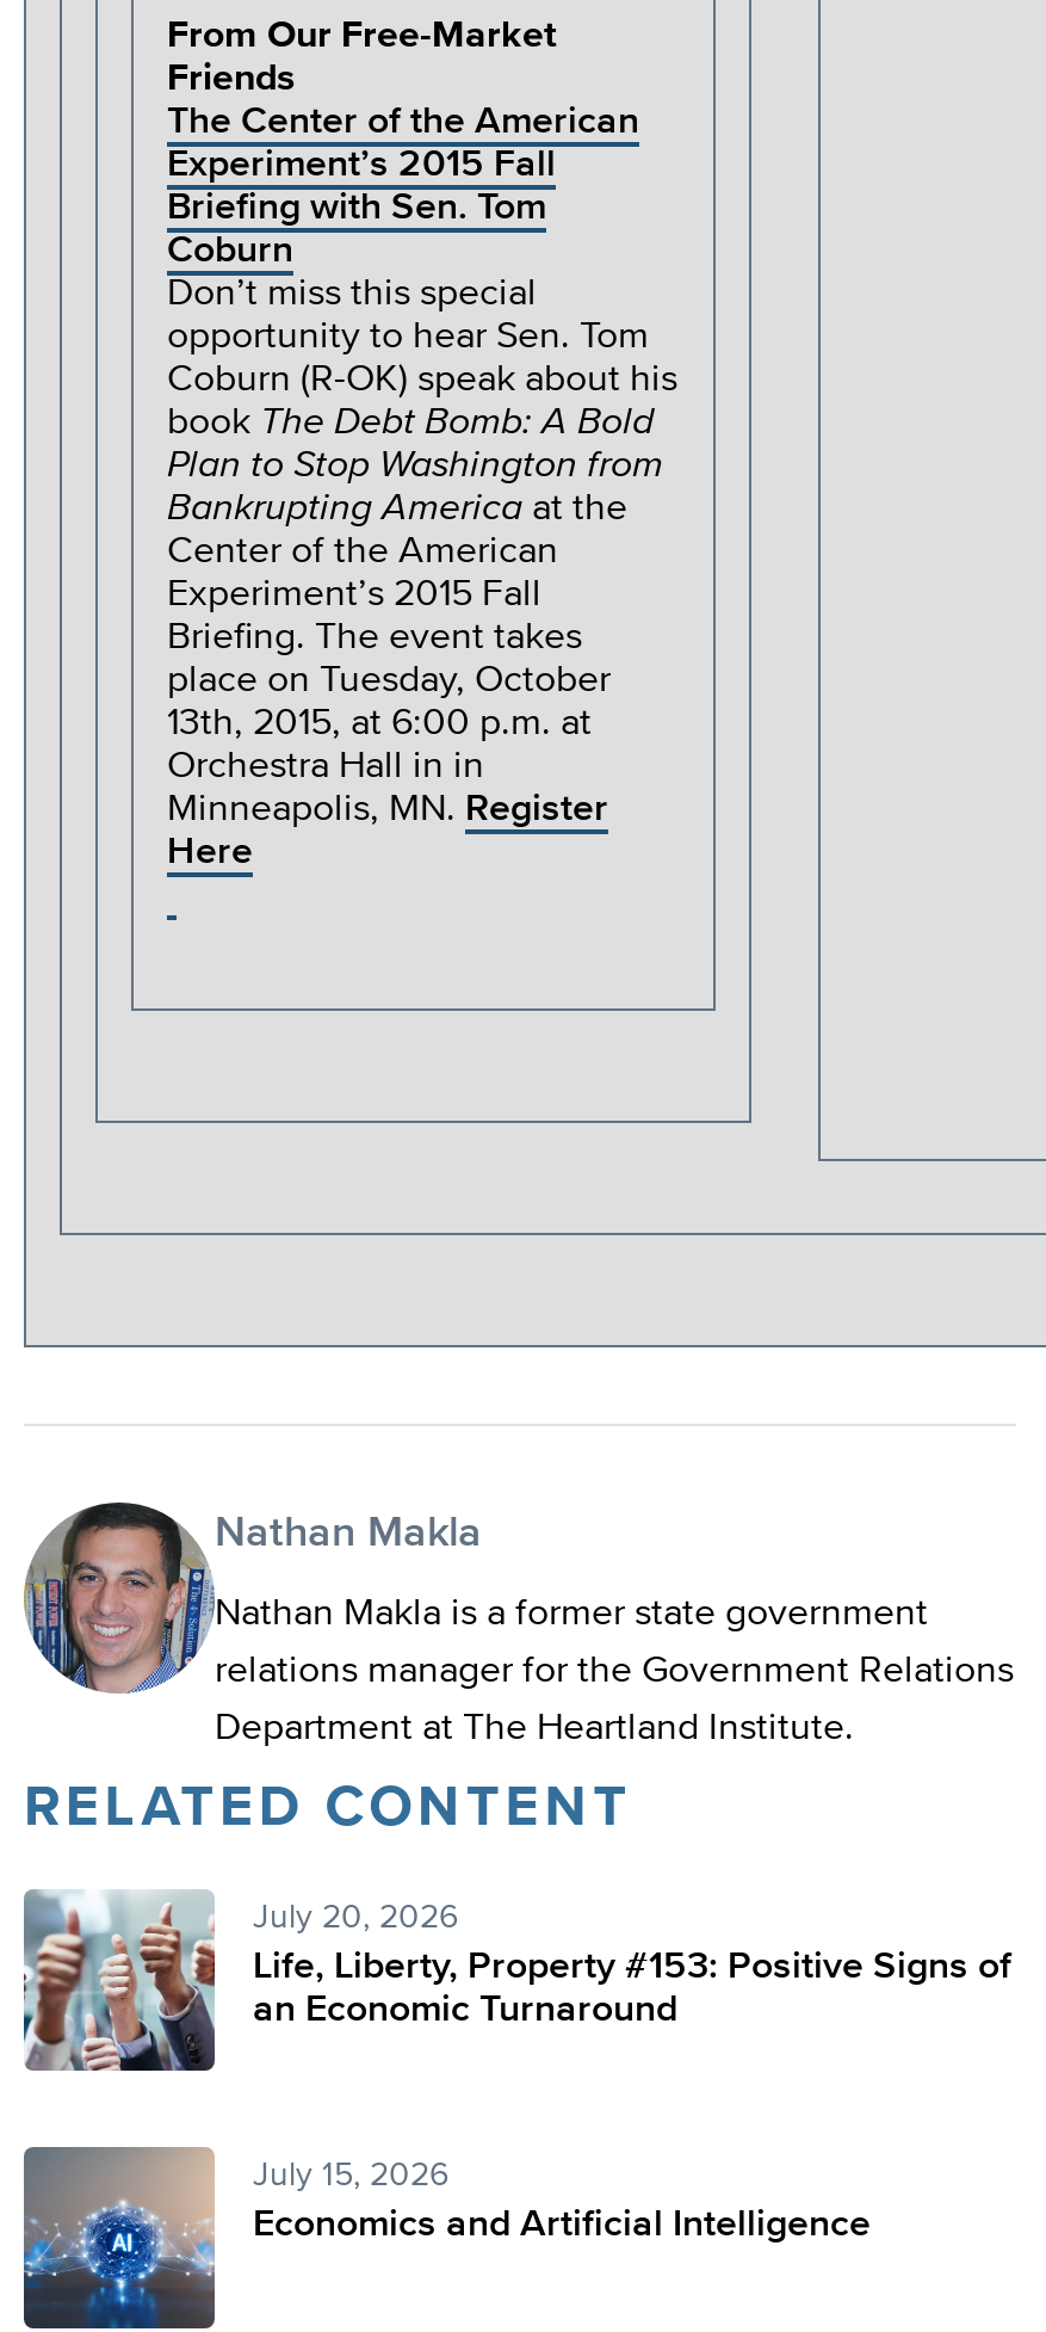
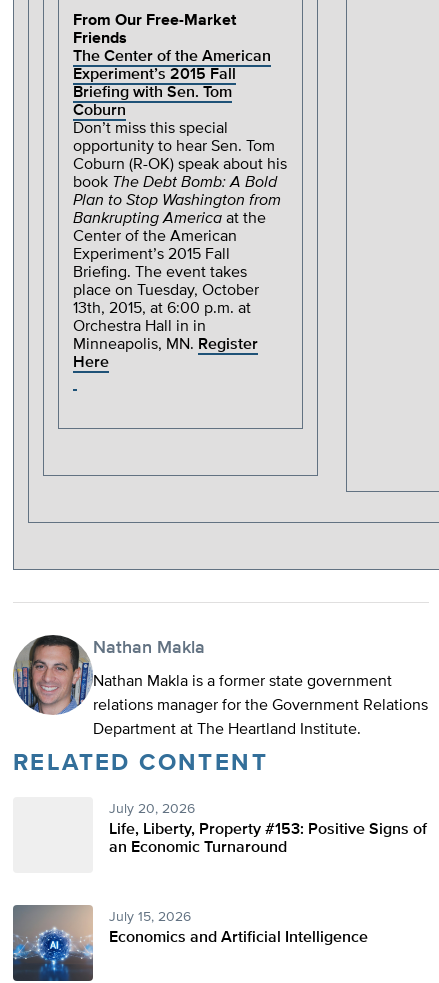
[21,1889,217,2073] [image] -> none

